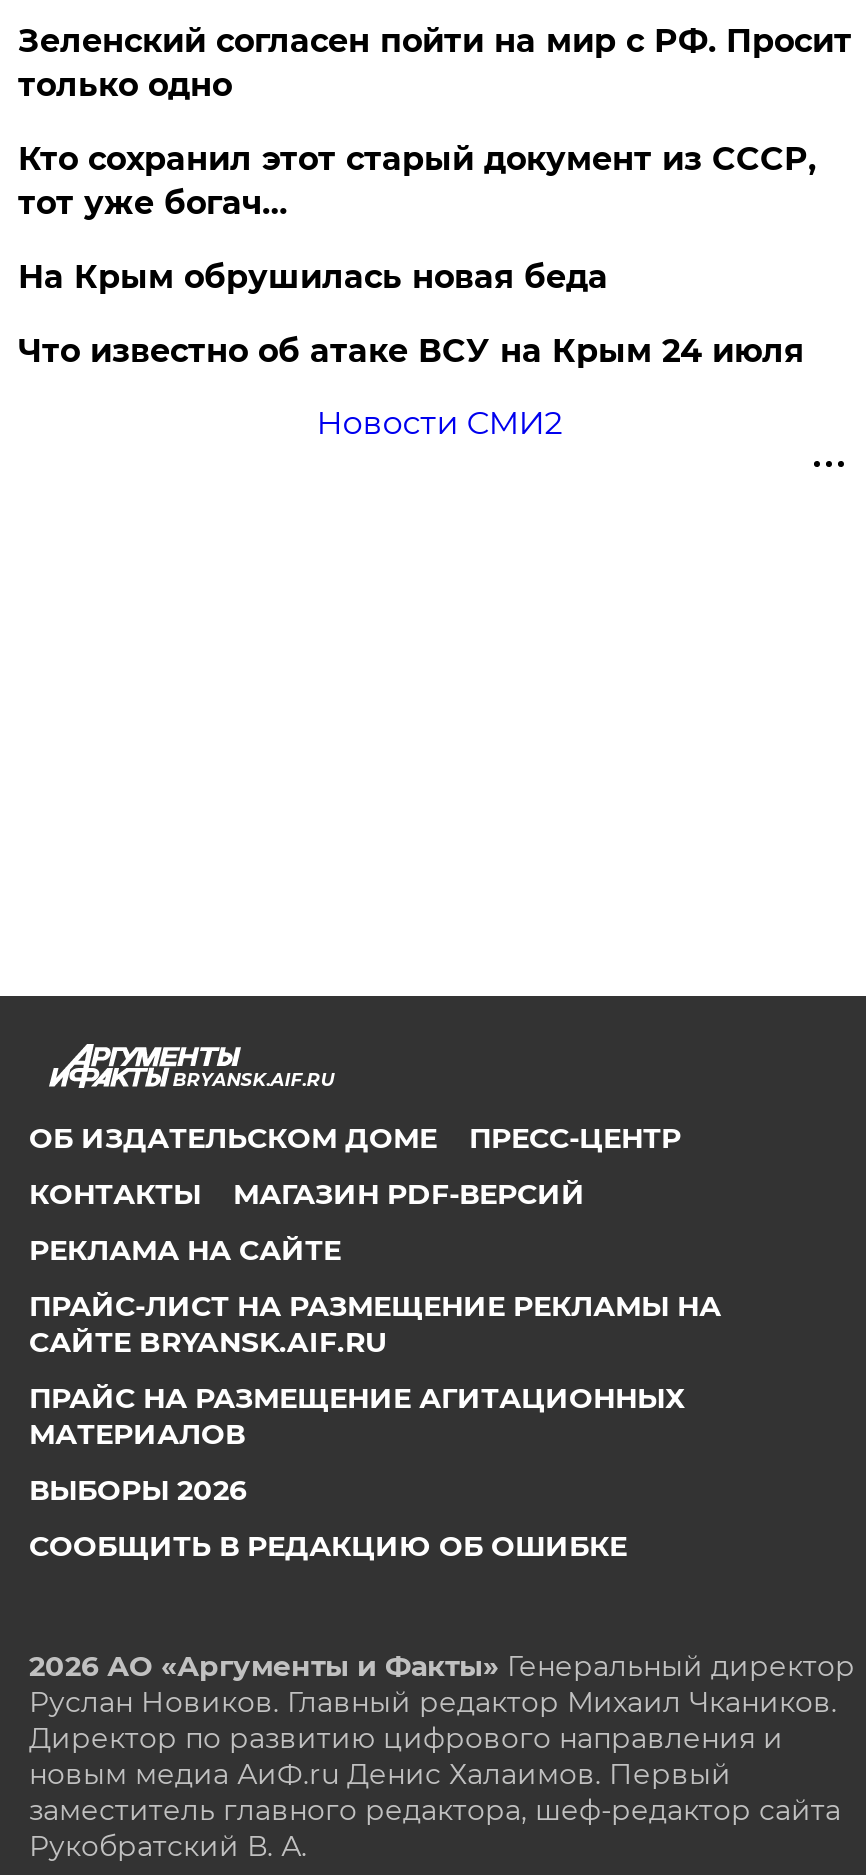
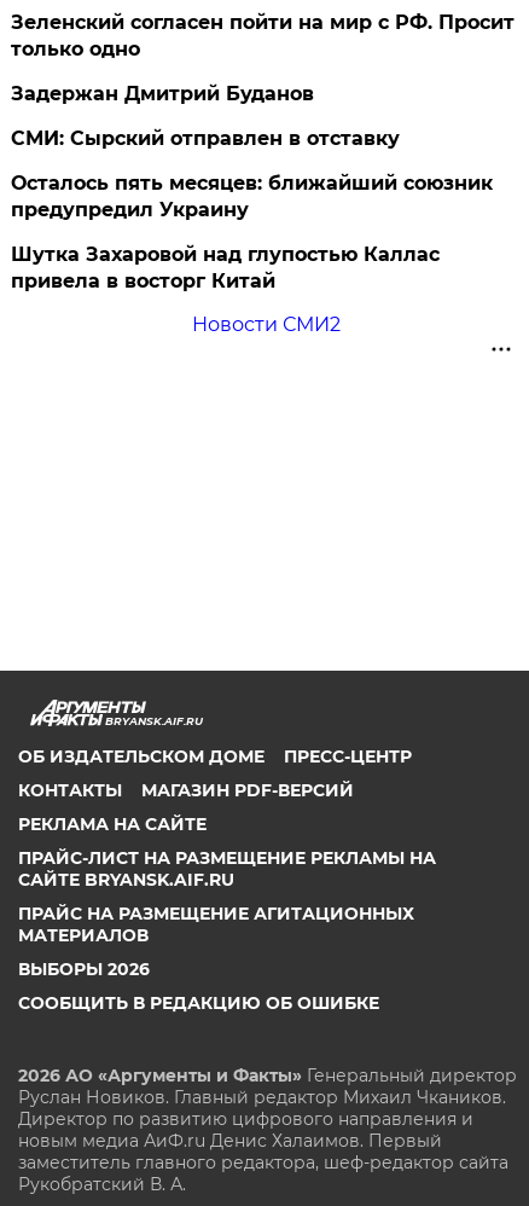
[18,140,816,370] Кто сохранил этот старый документ из СССР, | тот уже богач… | На Крым обрушилась новая беда | Что известно об атаке ВСУ на Крым 24 июля -> [11,82,493,293] Задержан Дмитрий Буданов | СМИ: Сырский отправлен в отставку | Осталось пять месяцев: ближайший союзник | предупредил Украину | Шутка Захаровой над глупостью Каллас | привела в восторг Китай

